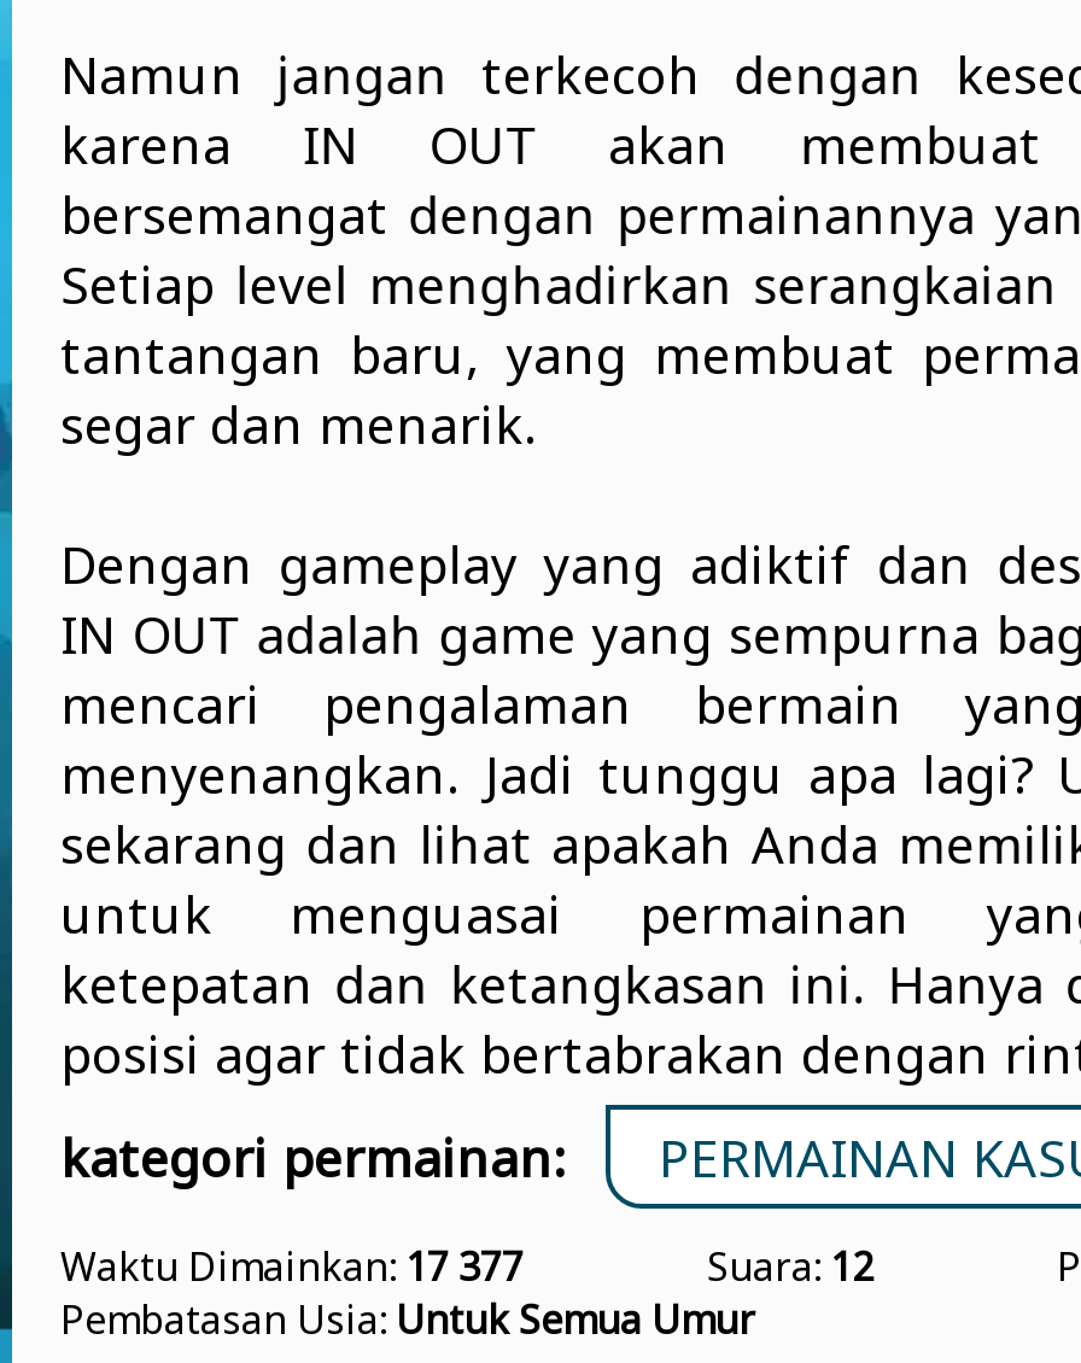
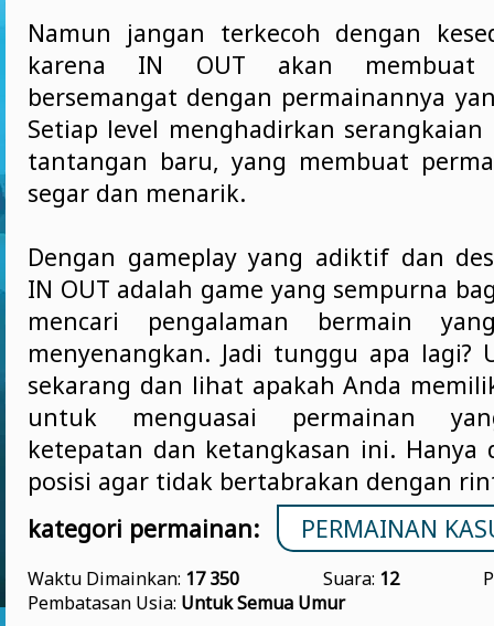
[60,1240,524,1293] Waktu Dimainkan: 17 377 -> [28,566,239,591] Waktu Dimainkan: 17 350

